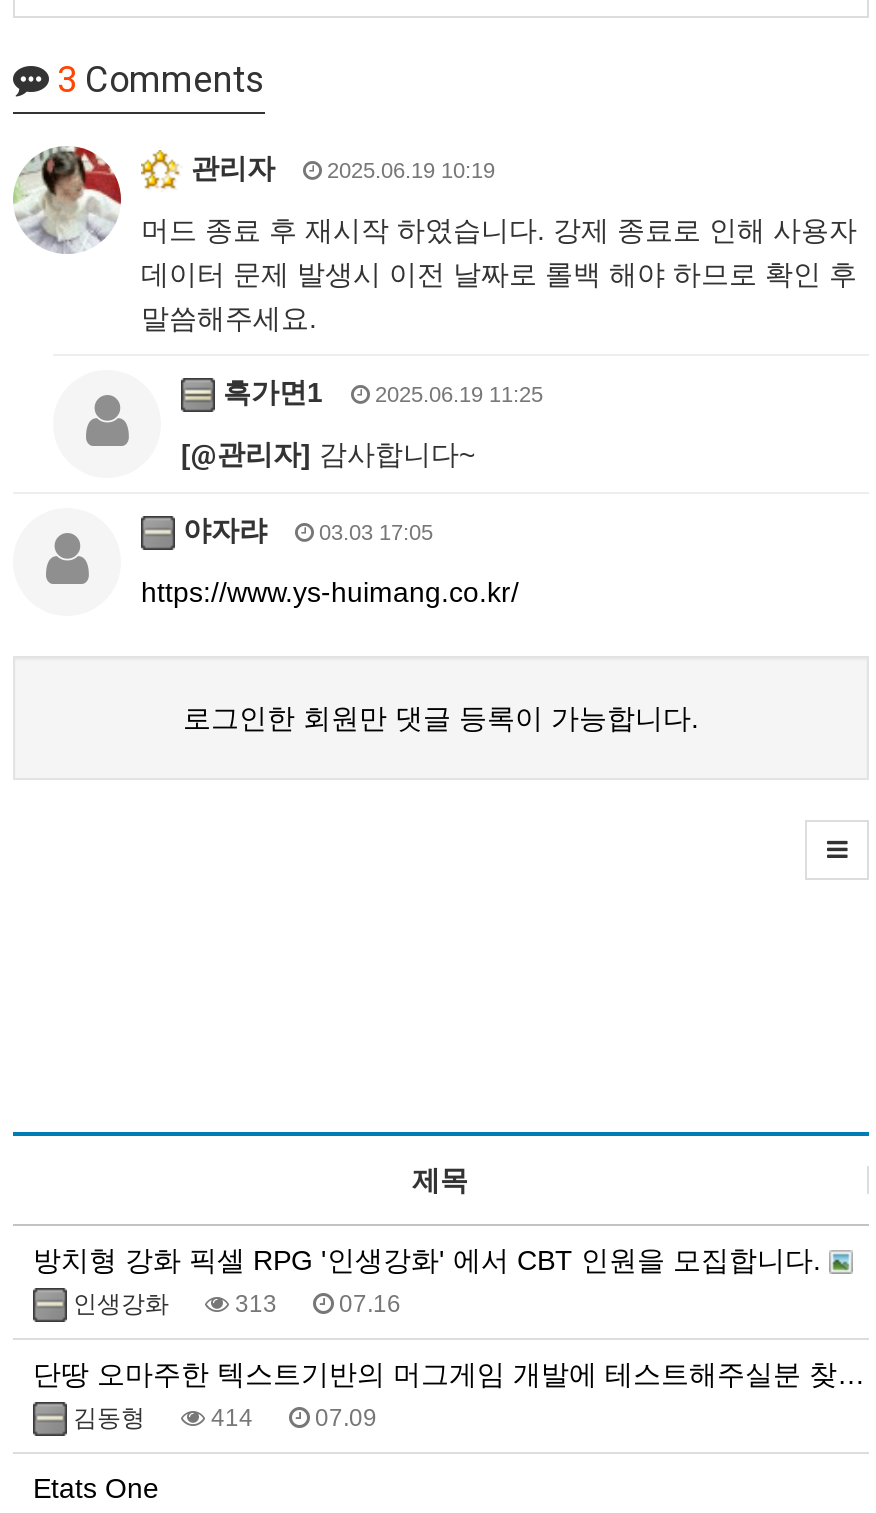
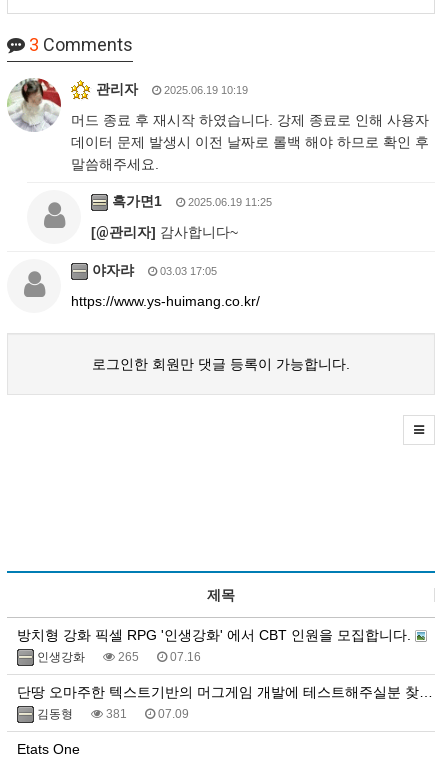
[229,1290,401,1318] 313 07.16 -> [115,650,201,664] 265 07.16
[205,1404,377,1432] 414 07.09 -> [103,707,189,721] 381 07.09

